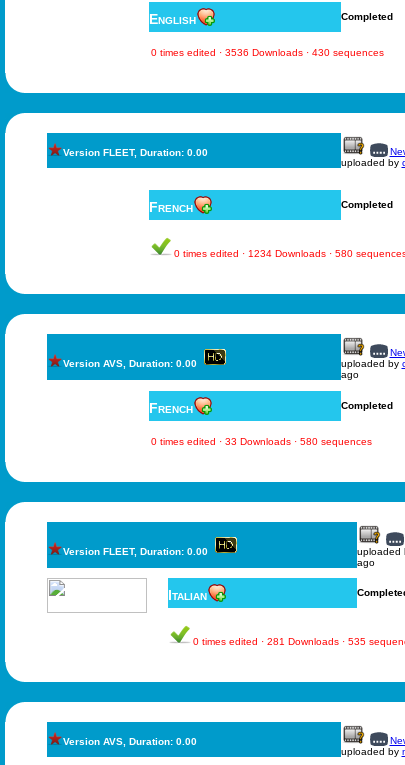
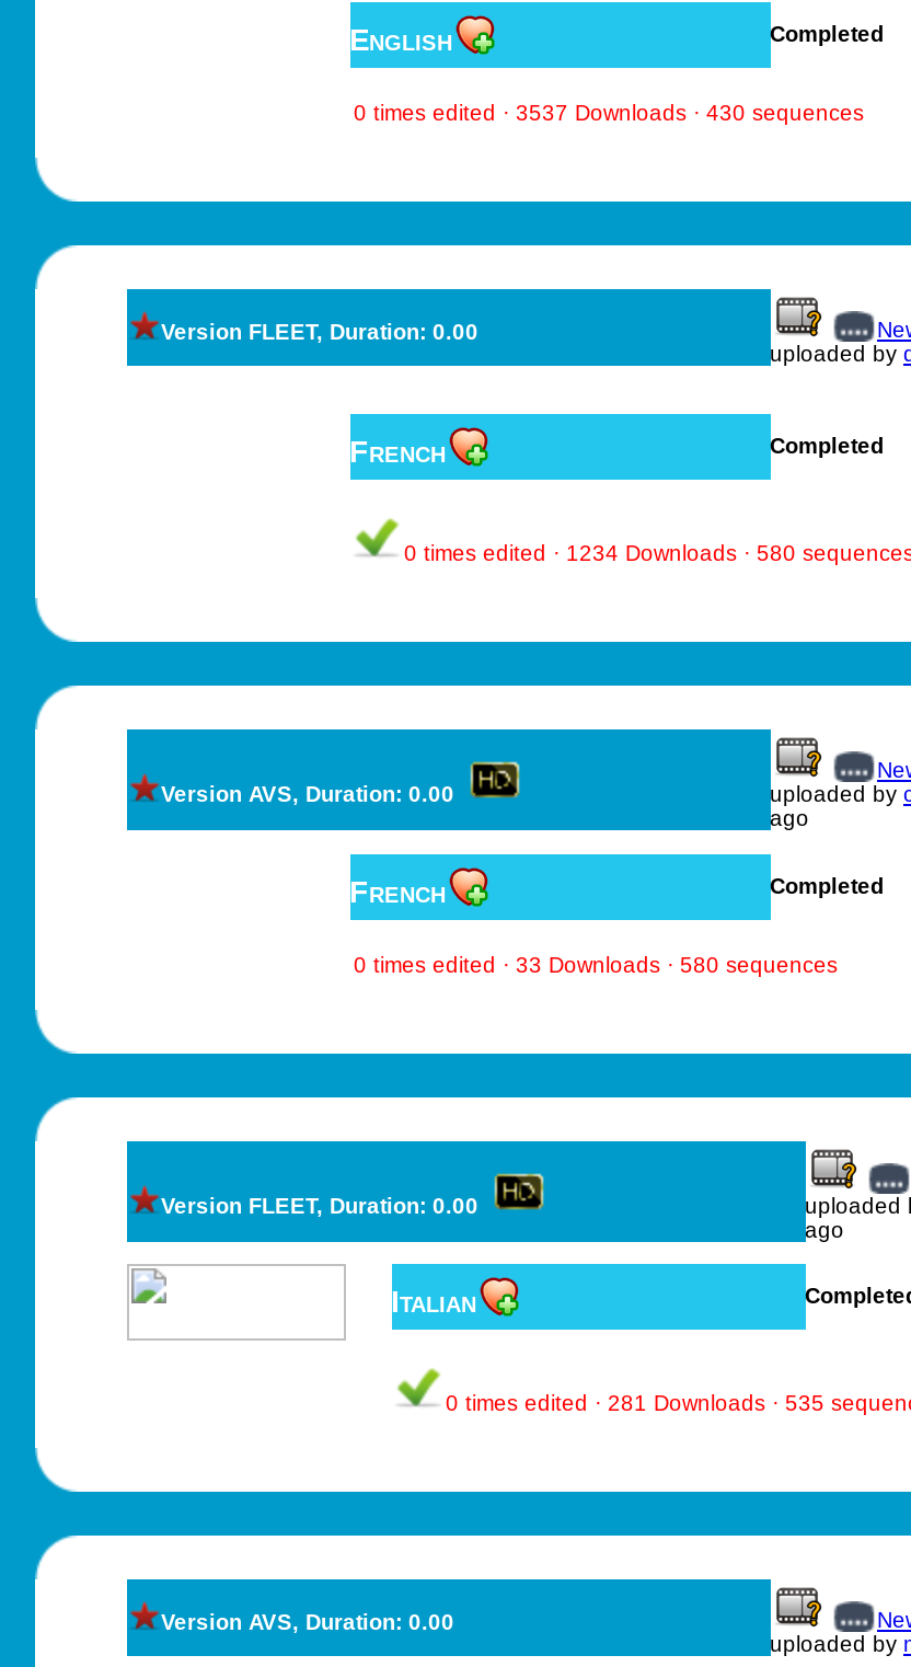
[150,47,383,58] 0 times edited · 3536 Downloads · 430 sequences -> [354,101,864,125] 0 times edited · 3537 Downloads · 430 sequences

